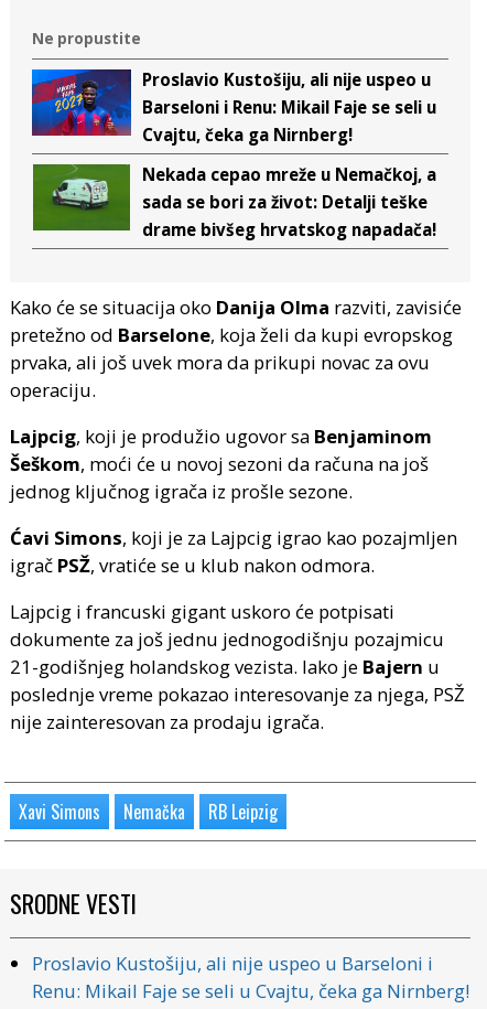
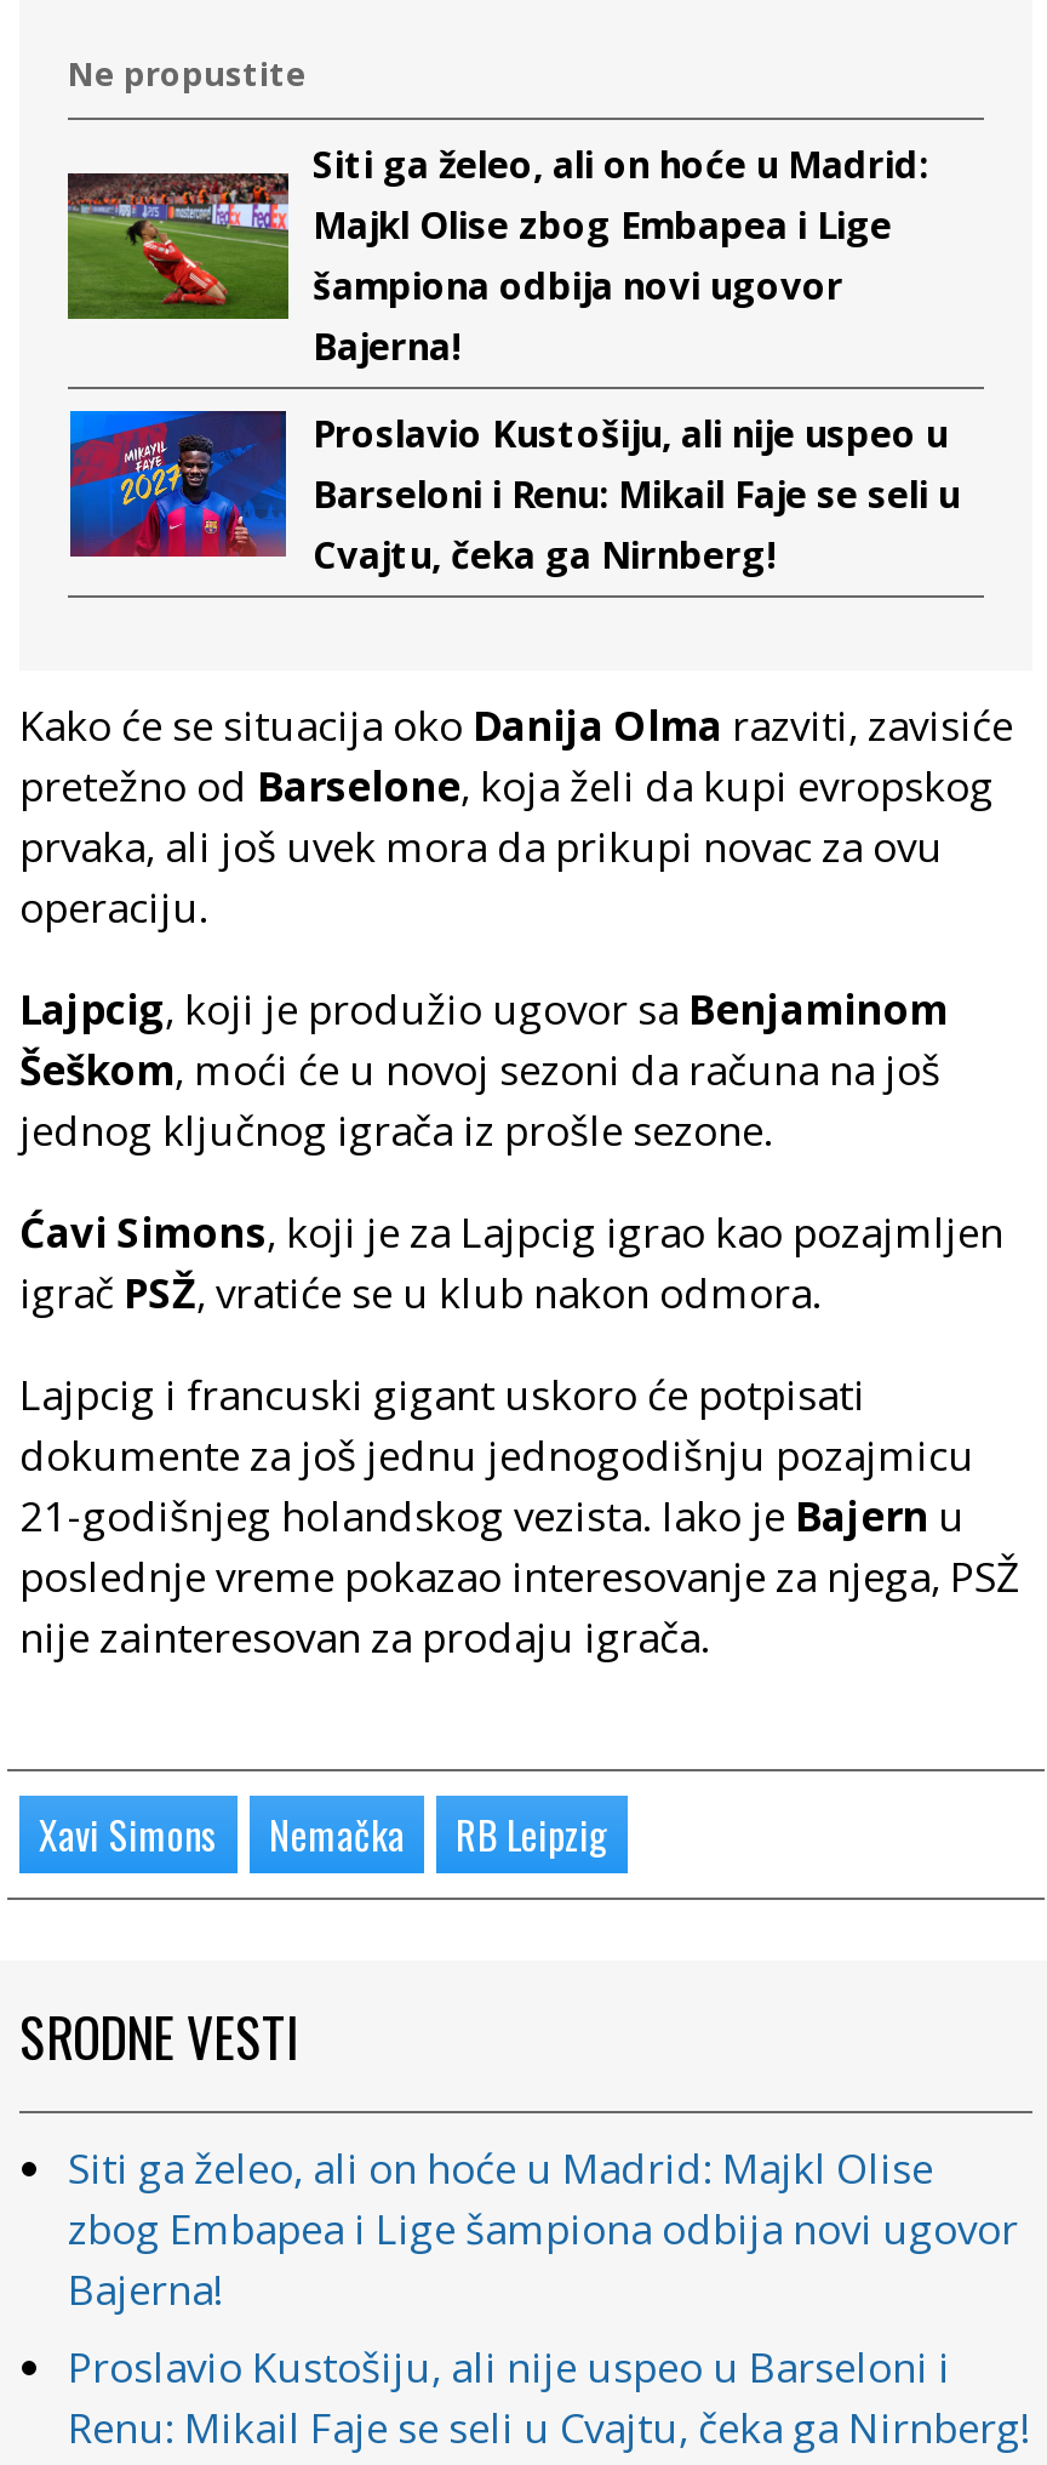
none -> [65,141,928,371] [image] | Siti ga želeo, ali on hoće u Madrid: | Majkl Olise zbog Embapea i Lige | šampiona odbija novi ugovor | Bajerna!
[32,163,436,241] [image] | Nekada cepao mreže u Nemačkoj, a | sada se bori za život: Detalji teške | drame bivšeg hrvatskog napadača! -> none
none -> [68,2139,1018,2316] Siti ga želeo, ali on hoće u Madrid: Majkl Olise | zbog Embapea i Lige šampiona odbija novi ugovor | Bajerna!

